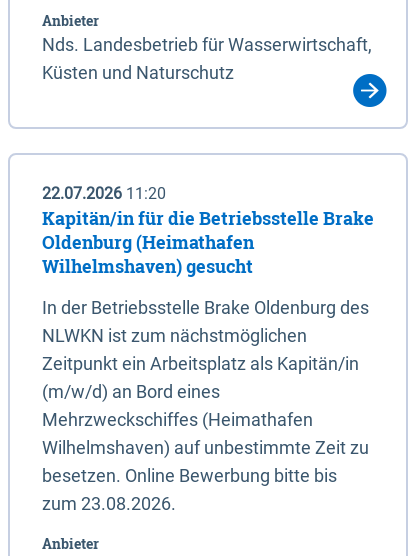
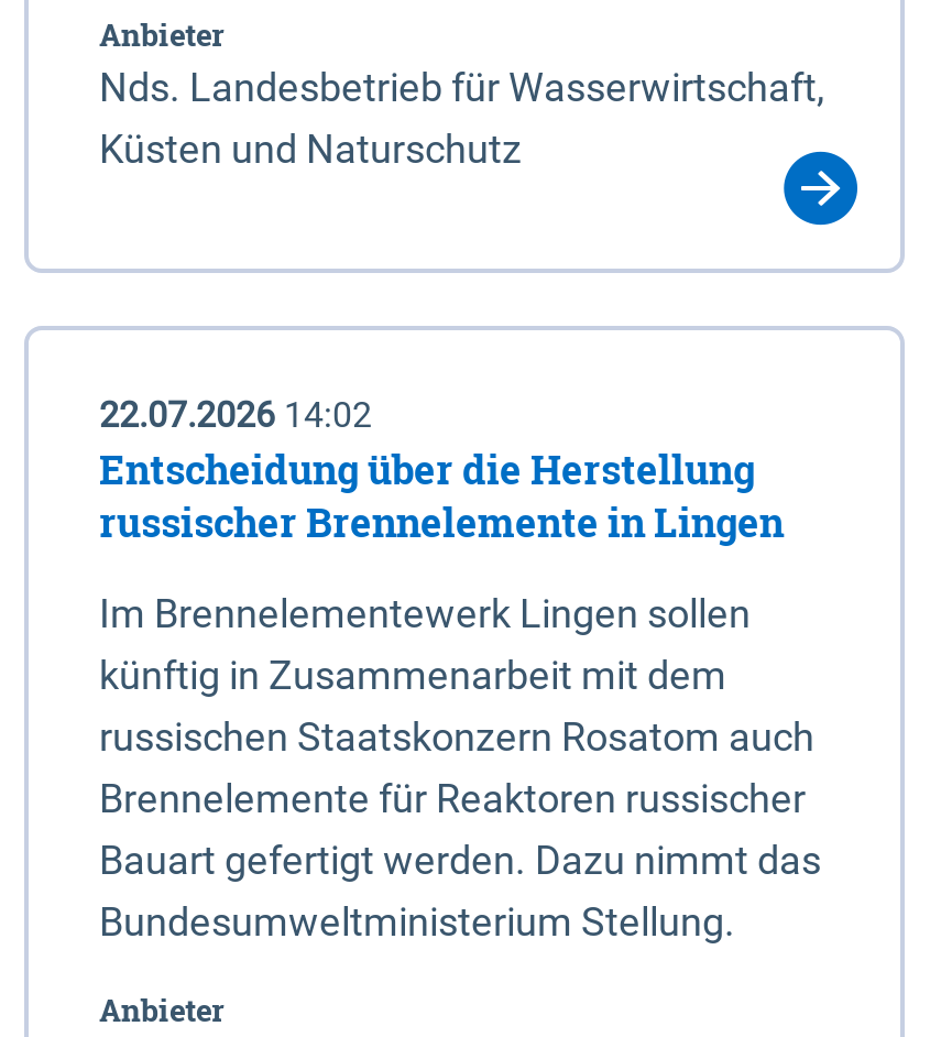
[42,184,374,278] 22.07.2026 11:20 | Kapitän/in für die Betriebsstelle Brake | Oldenburg (Heimathafen | Wilhelmshaven) gesucht -> [99,395,784,549] 22.07.2026 14:02 | Entscheidung über die Herstellung | russischer Brennelemente in Lingen
[42,297,369,514] In der Betriebsstelle Brake Oldenburg des | NLWKN ist zum nächstmöglichen | Zeitpunkt ein Arbeitsplatz als Kapitän/in | (m/w/d) an Bord eines | Mehrzweckschiffes (Heimathafen | Wilhelmshaven) auf unbestimmte Zeit zu | besetzen. Online Bewerbung bitte bis | zum 23.08.2026. -> [99,591,821,945] Im Brennelementewerk Lingen sollen | künftig in Zusammenarbeit mit dem | russischen Staatskonzern Rosatom auch | Brennelemente für Reaktoren russischer | Bauart gefertigt werden. Dazu nimmt das | Bundesumweltministerium Stellung.

